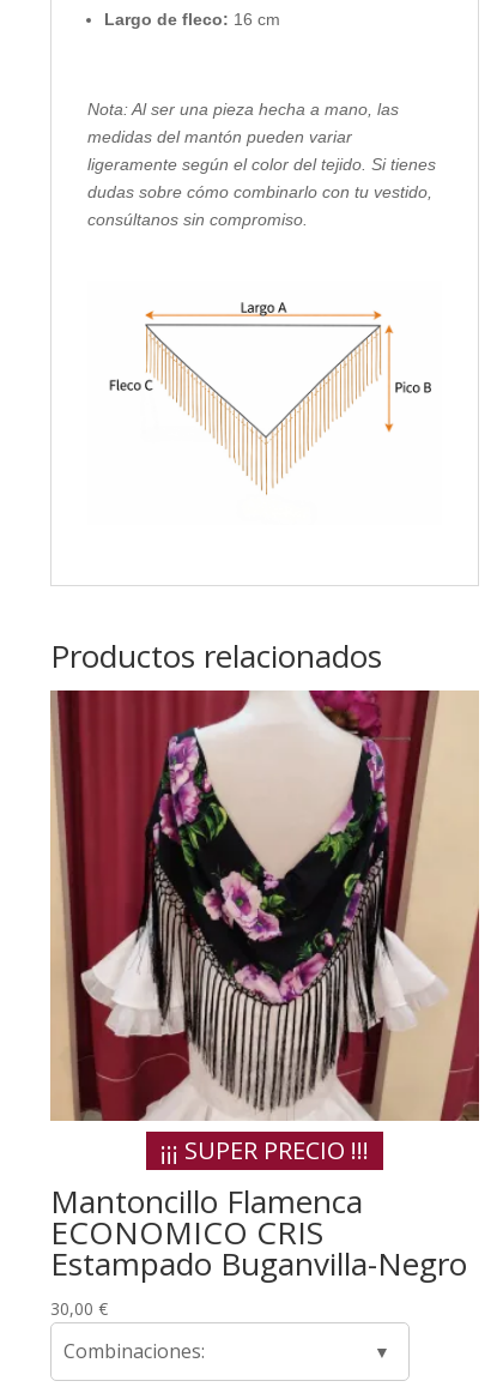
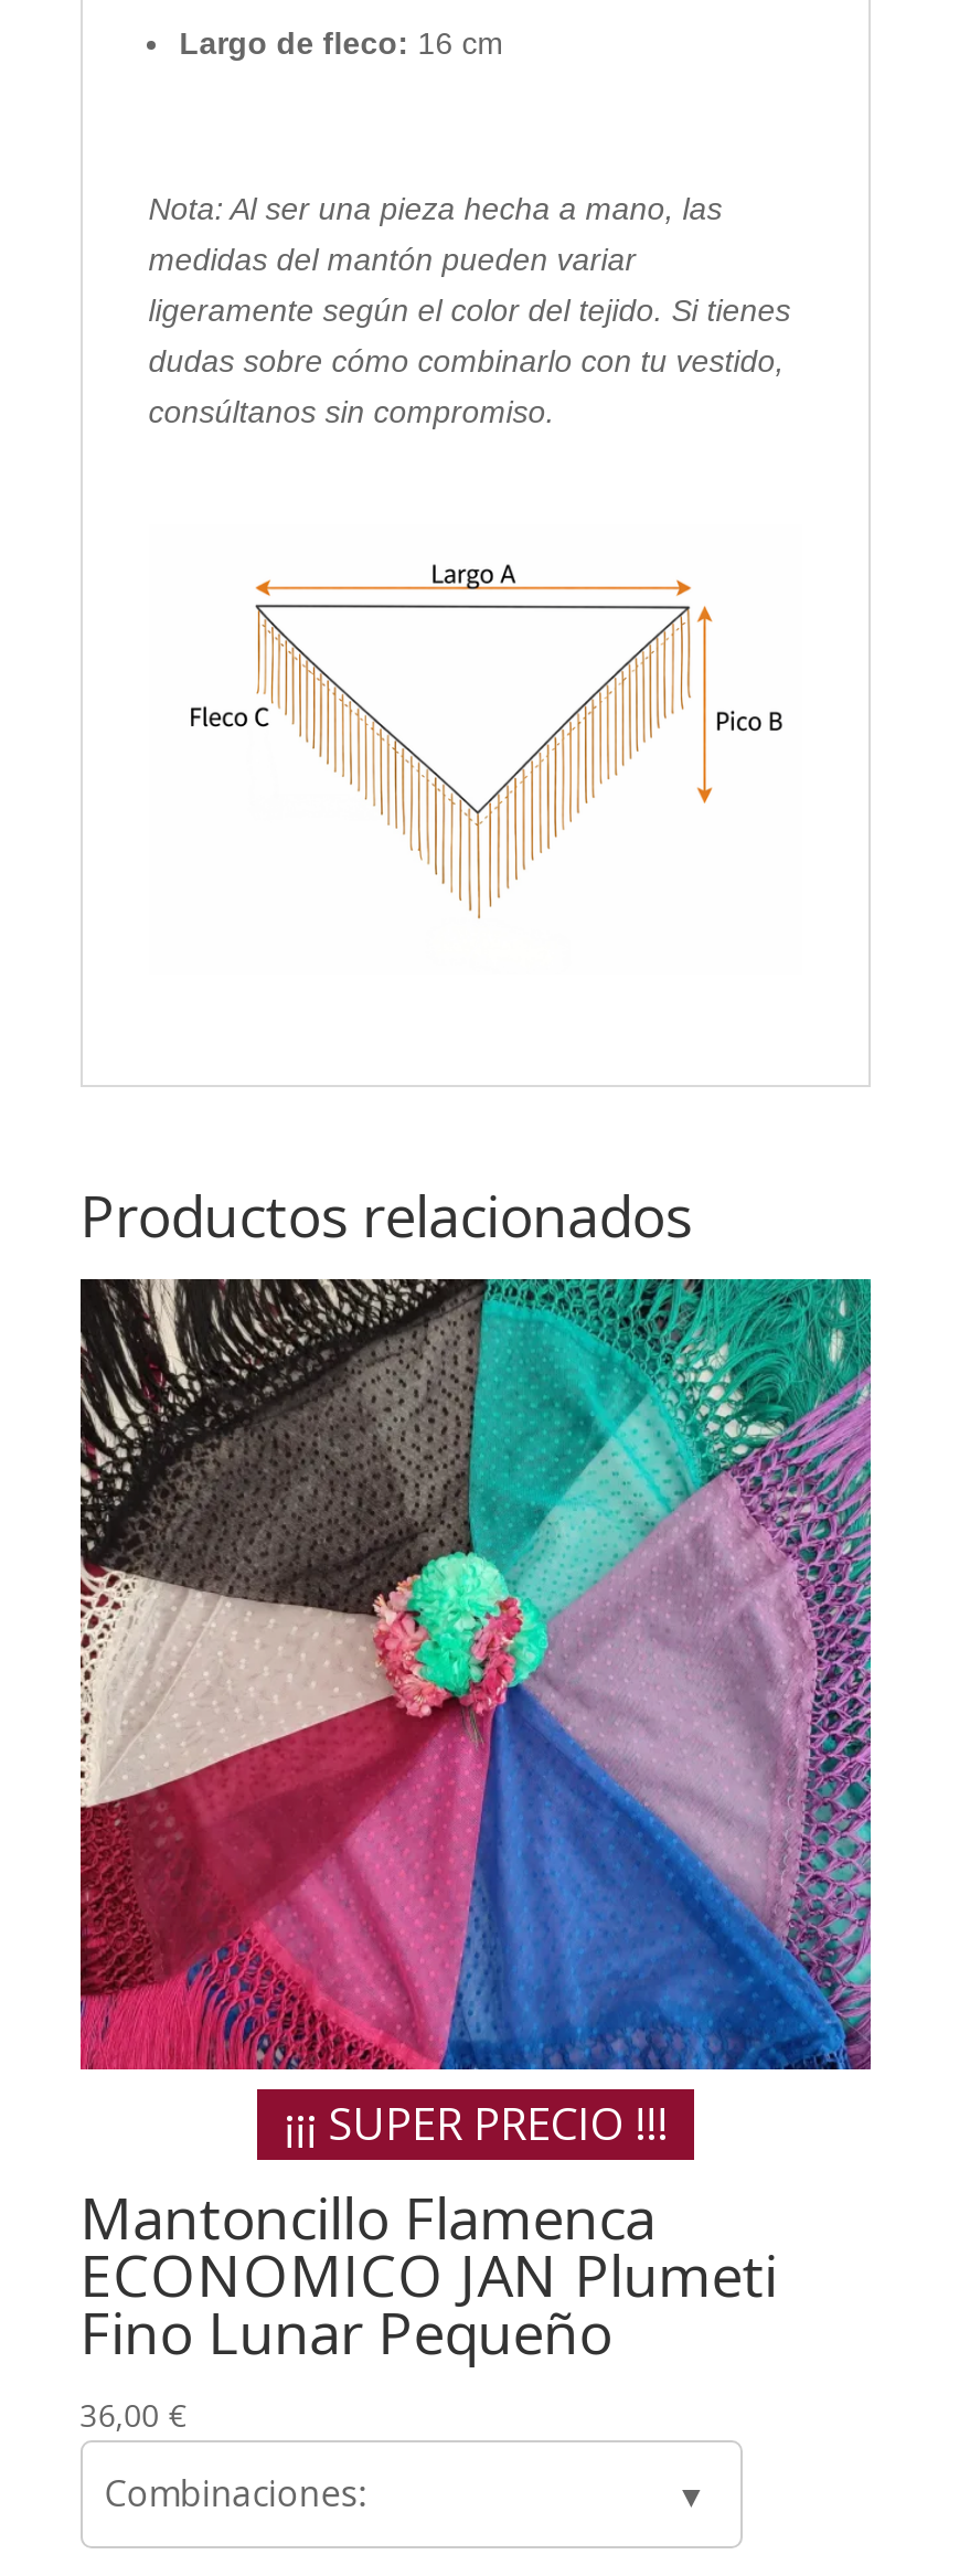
[50,689,480,1122] [image] -> [78,1276,873,2093] [image]
[50,1211,467,1320] ECONOMICO CRIS | Estampado Buganvilla-Negro | 30,00 € -> [80,2236,778,2436] ECONOMICO JAN Plumeti | Fino Lunar Pequeño | 36,00 €

